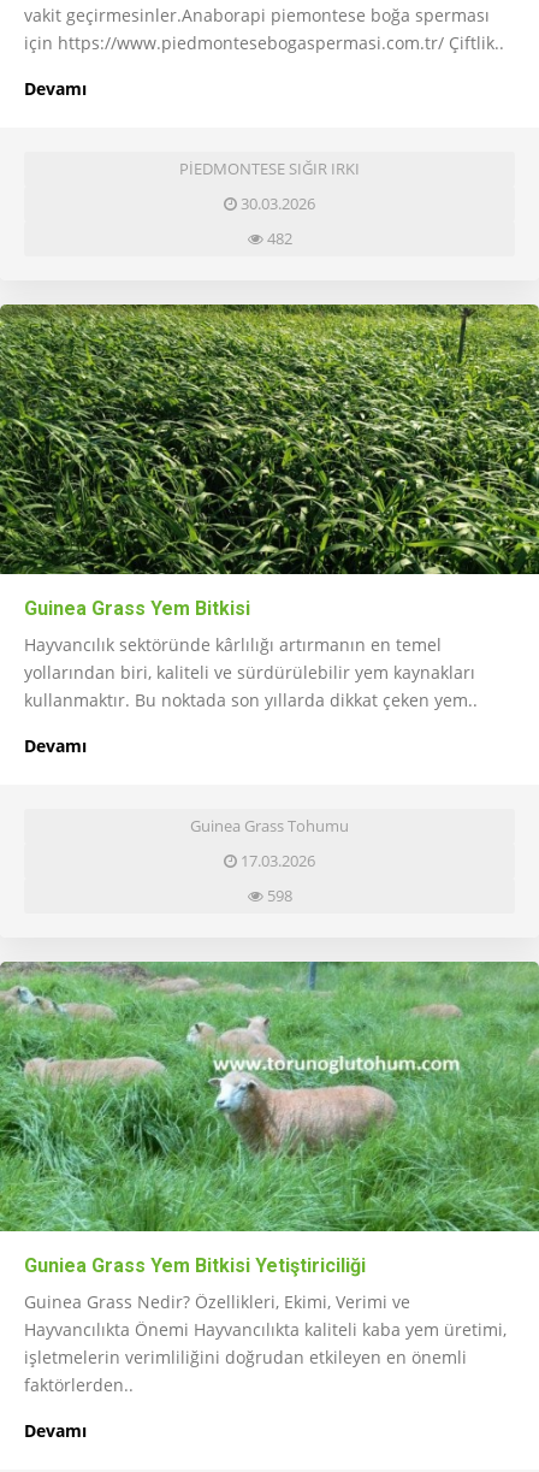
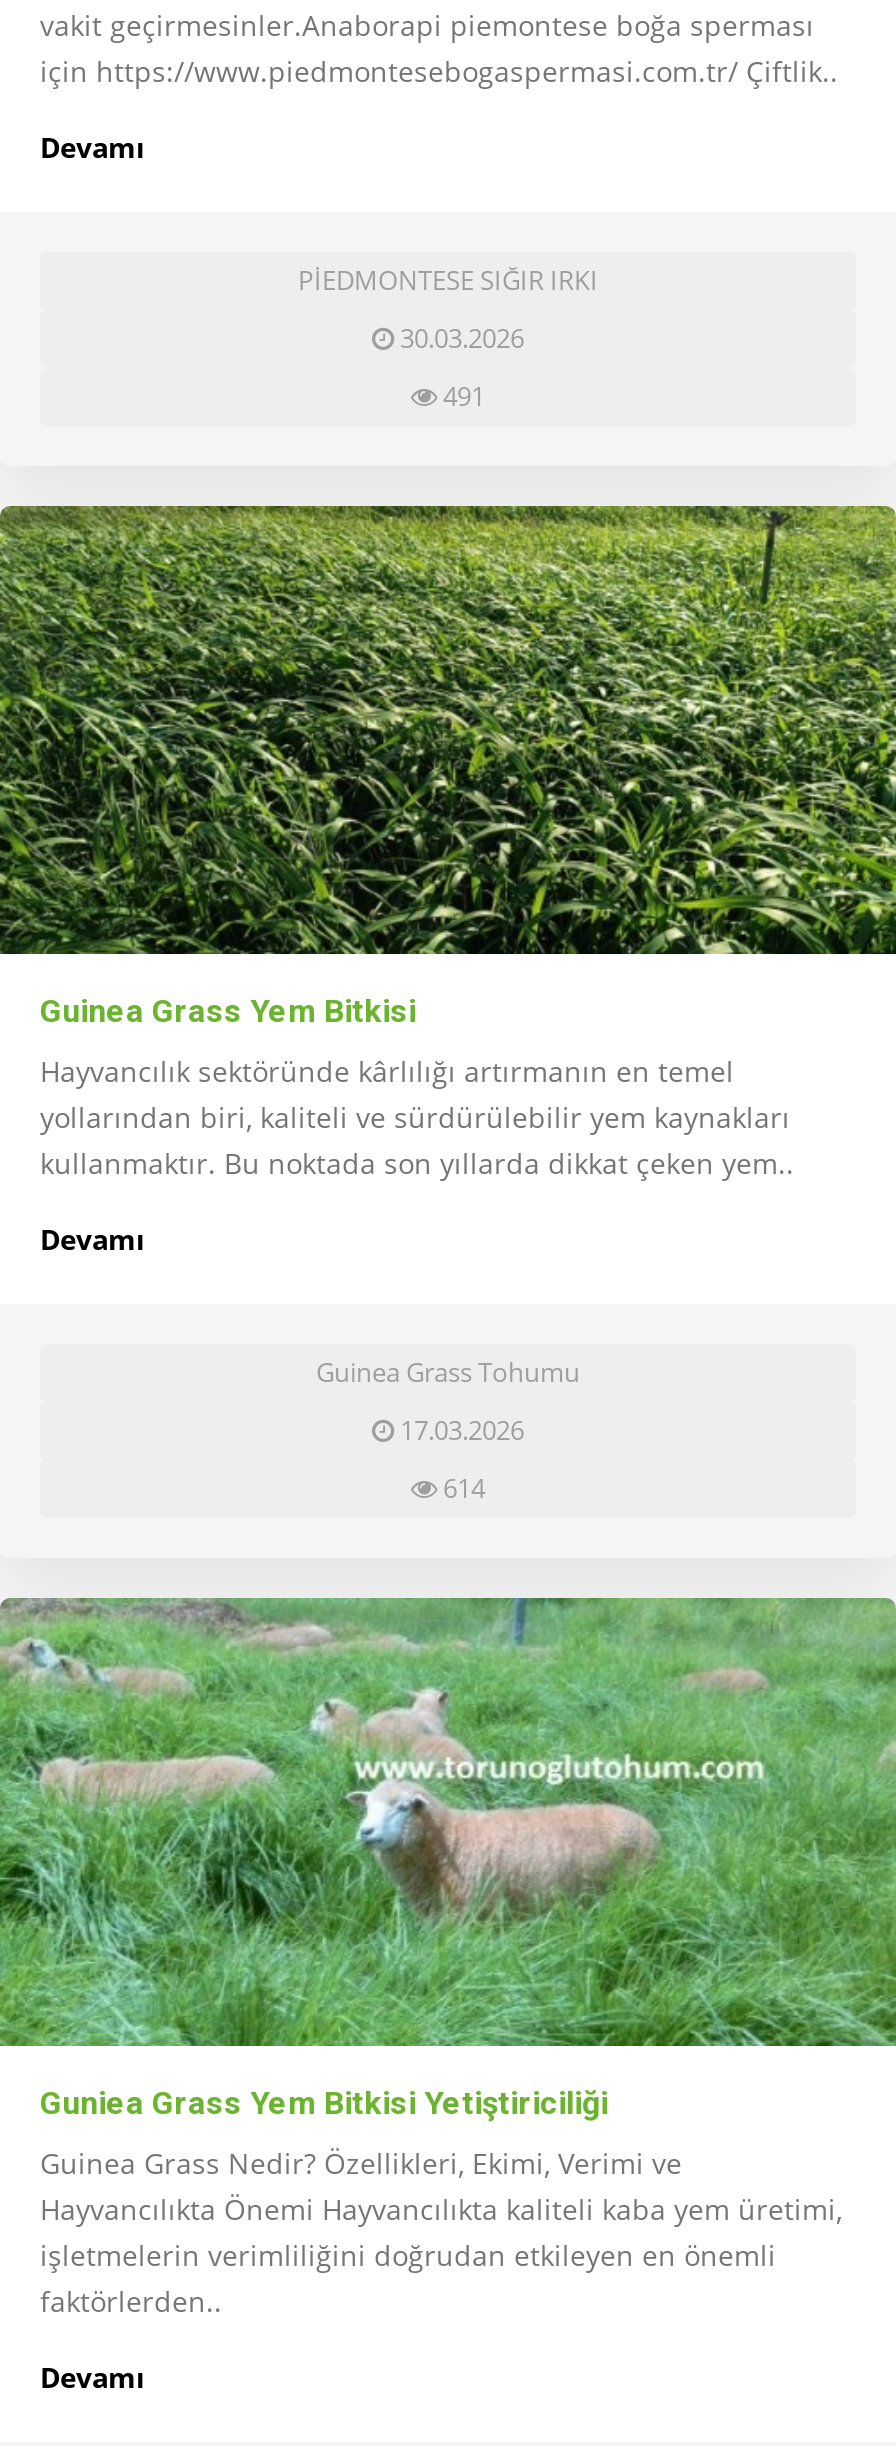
[263,227,292,249] 482 -> [437,377,485,413] 491
[263,884,292,906] 598 -> [437,1469,485,1505] 614

